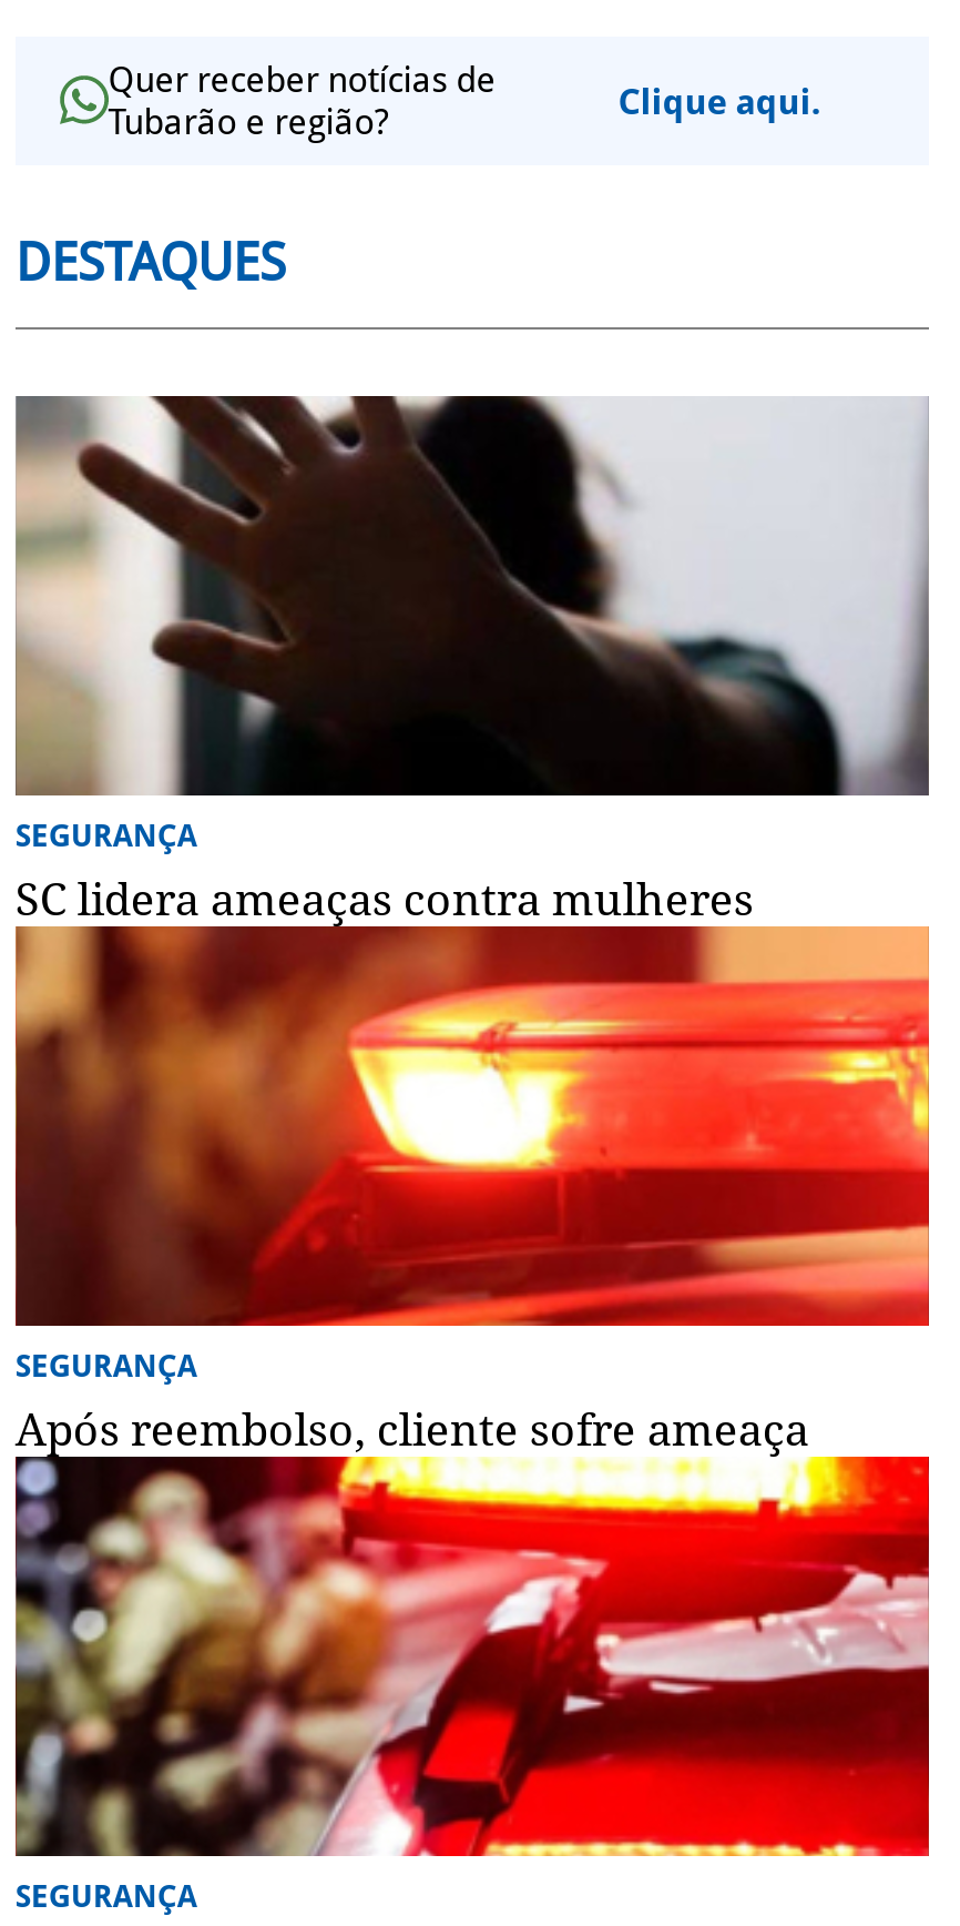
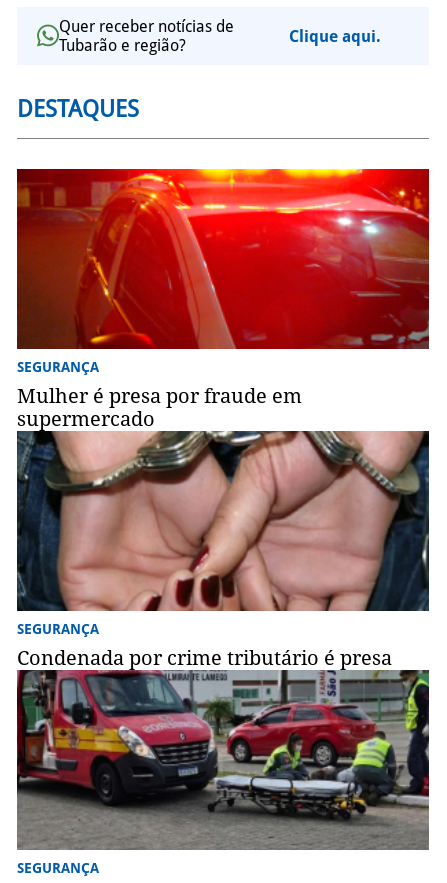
[13,394,931,927] [image] | SC lidera ameaças contra mulheres -> [16,168,430,431] [image] | Mulher é presa por fraude em | supermercado
[13,924,931,1458] [image] | Após reembolso, cliente sofre ameaça -> [16,430,430,670] [image] | Condenada por crime tributário é presa
[13,1454,931,1858] [image] -> [16,669,430,851] [image]

